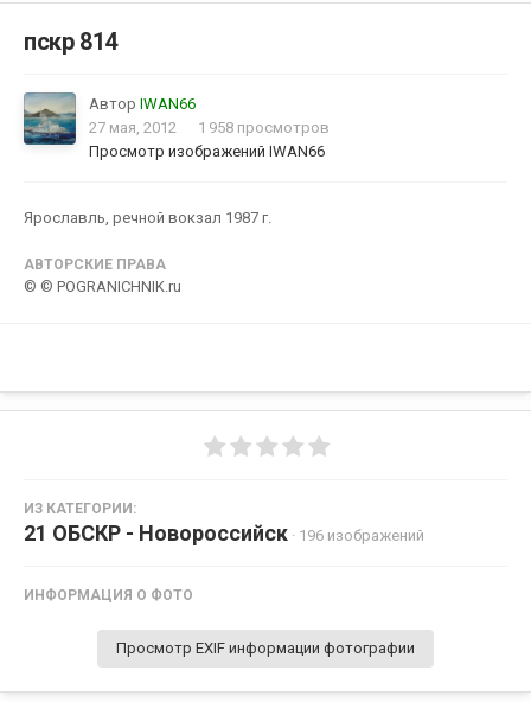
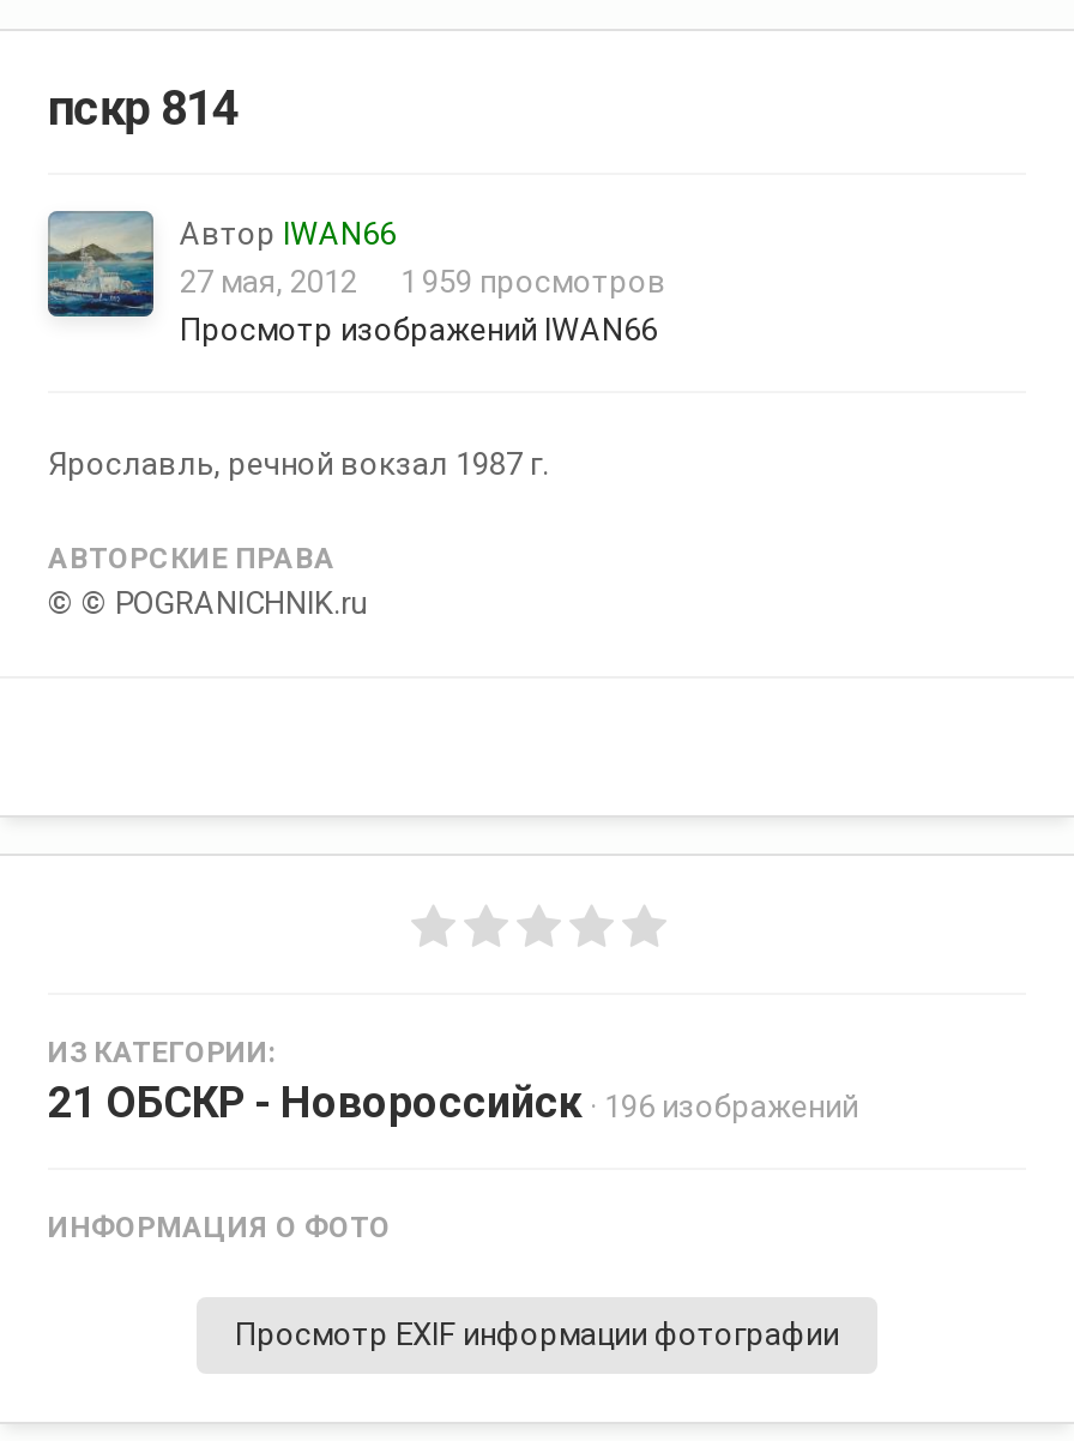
[89,119,330,137] 27 мая, 2012 1 958 просмотров -> [180,264,666,300] 27 мая, 2012 1 959 просмотров

